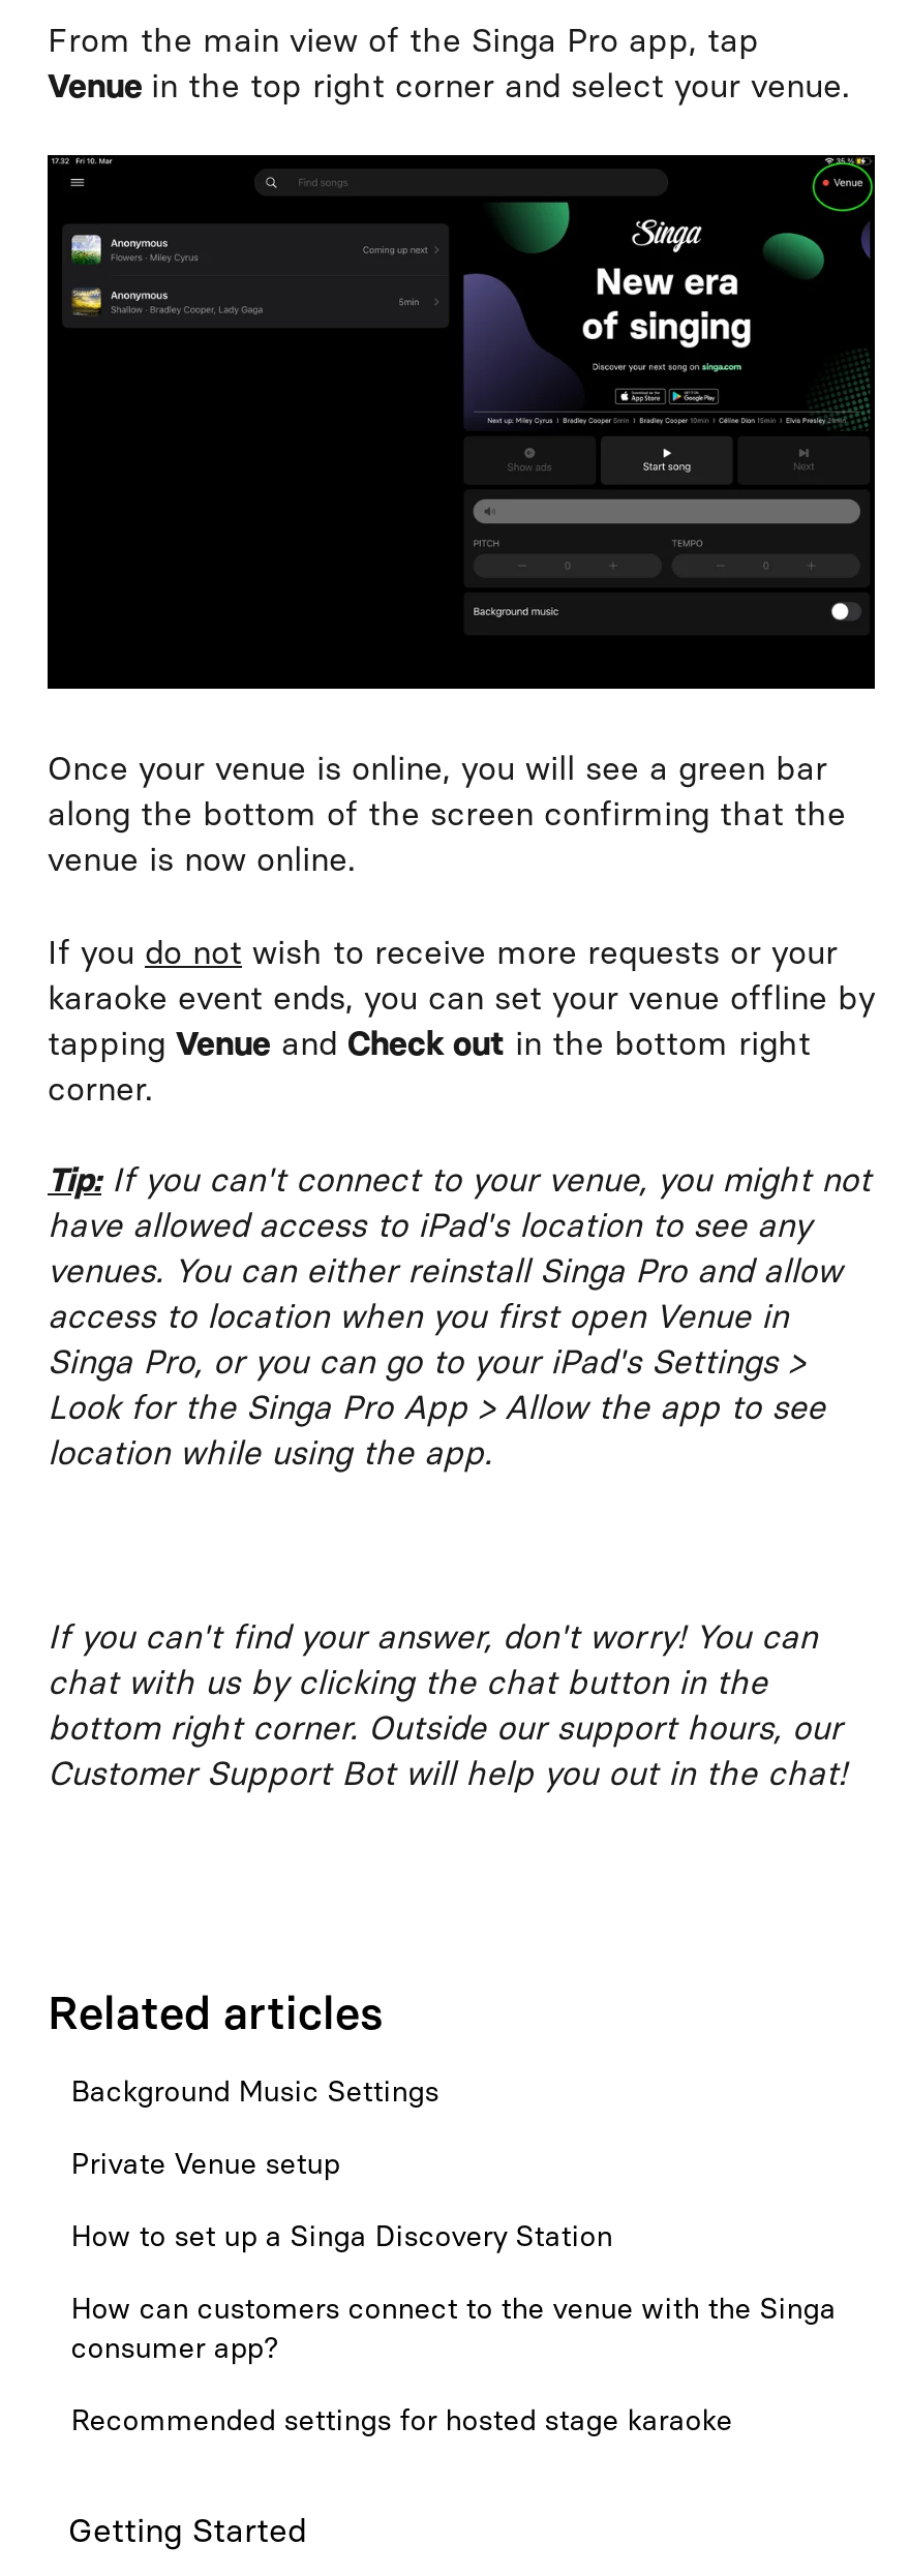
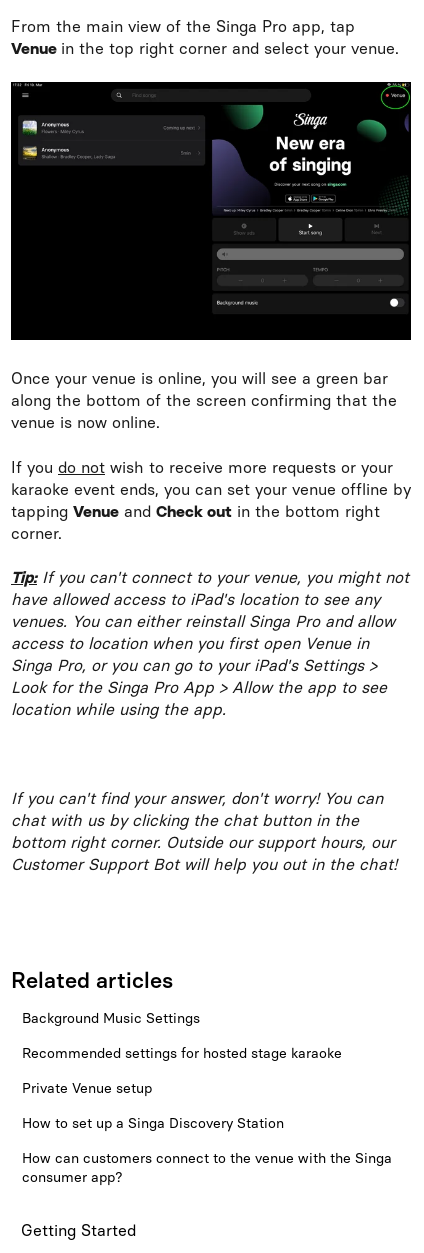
moved [71,2148,836,2367] -> [22,1080,392,1186]: Private Venue setup | How to set up a Singa Discovery Station | How can customers connect to the venue with the Singa | consumer app?
moved [71,2404,733,2439] -> [22,1045,342,1062]: Recommended settings for hosted stage karaoke

